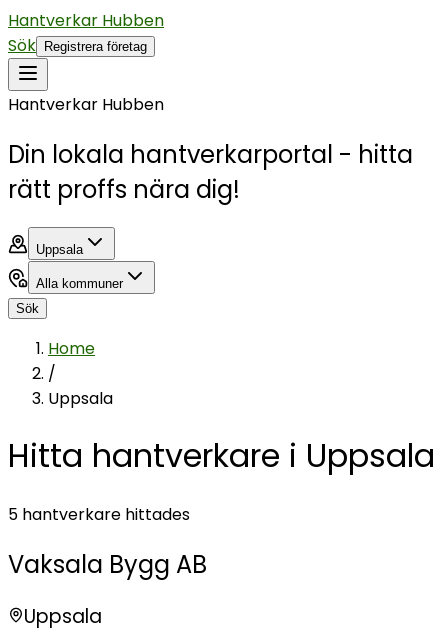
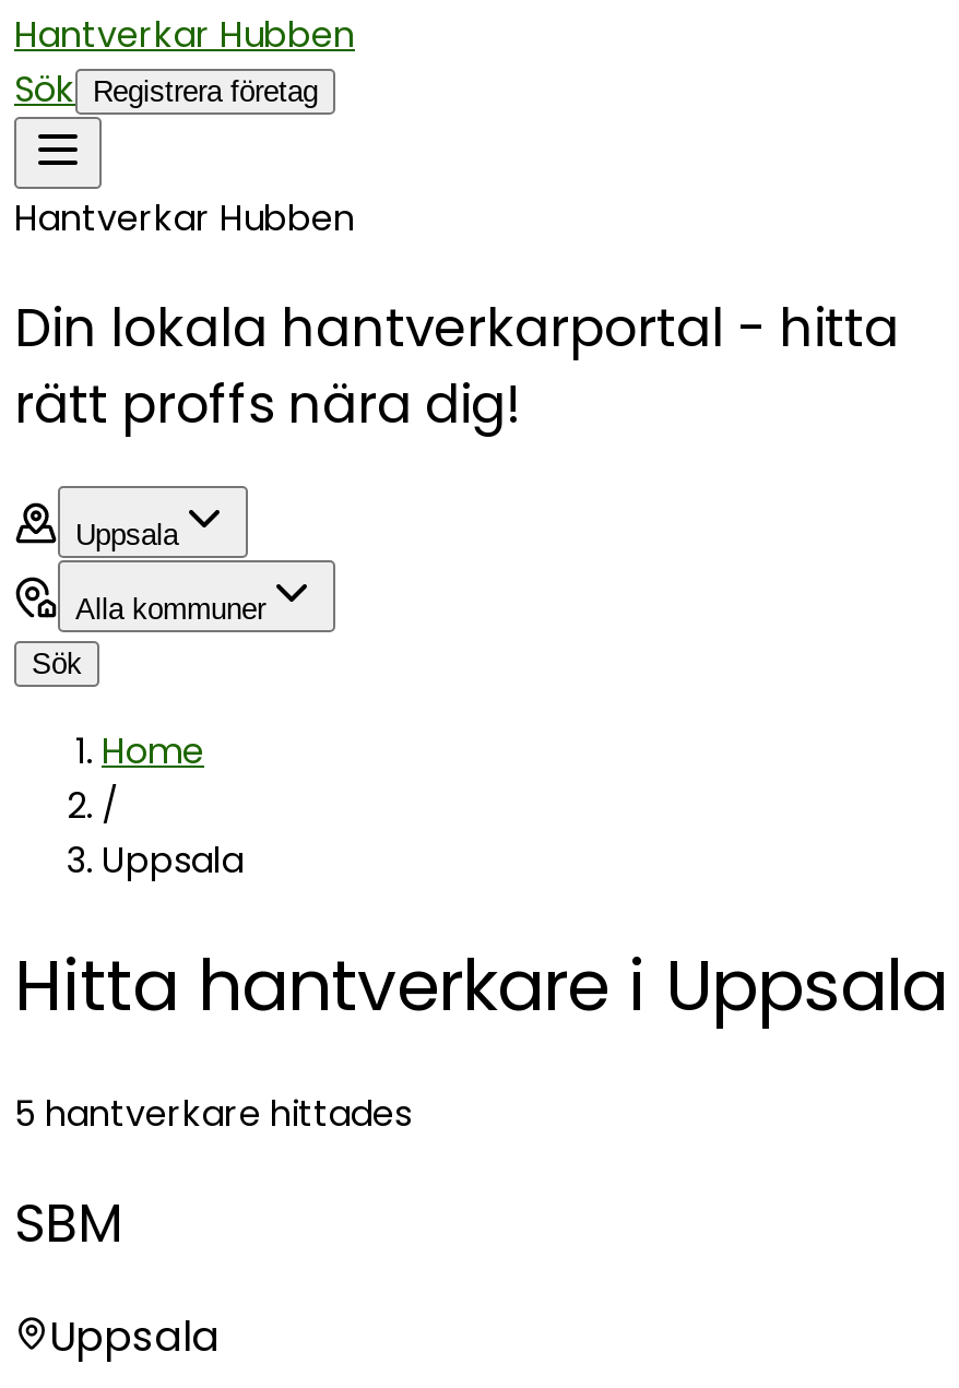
[8,548,207,581] Vaksala Bygg AB -> [14,1186,123,1258] SBM

